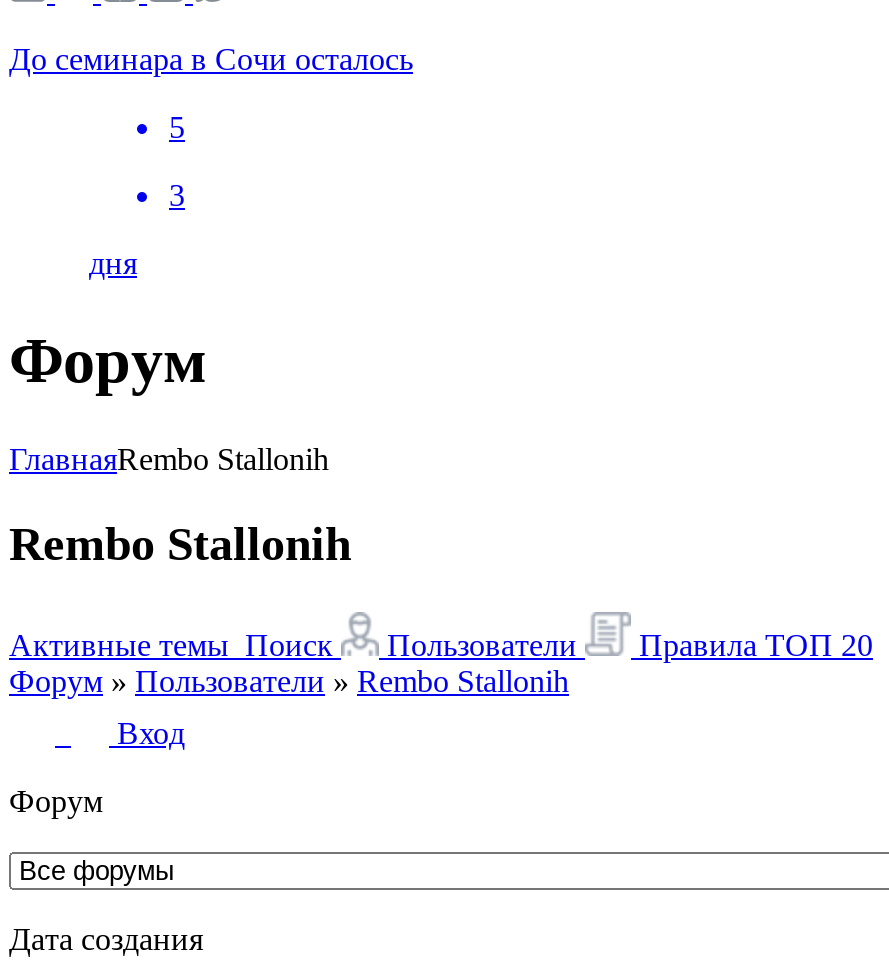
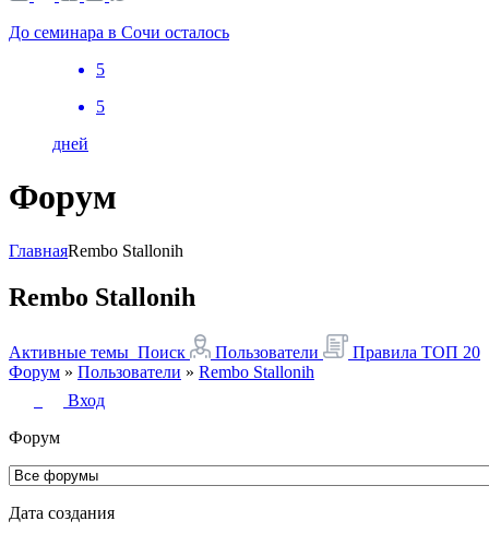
[169,178,185,212] 3 -> [96,97,105,116] 5
[89,246,137,280] дня -> [52,134,88,153] дней

